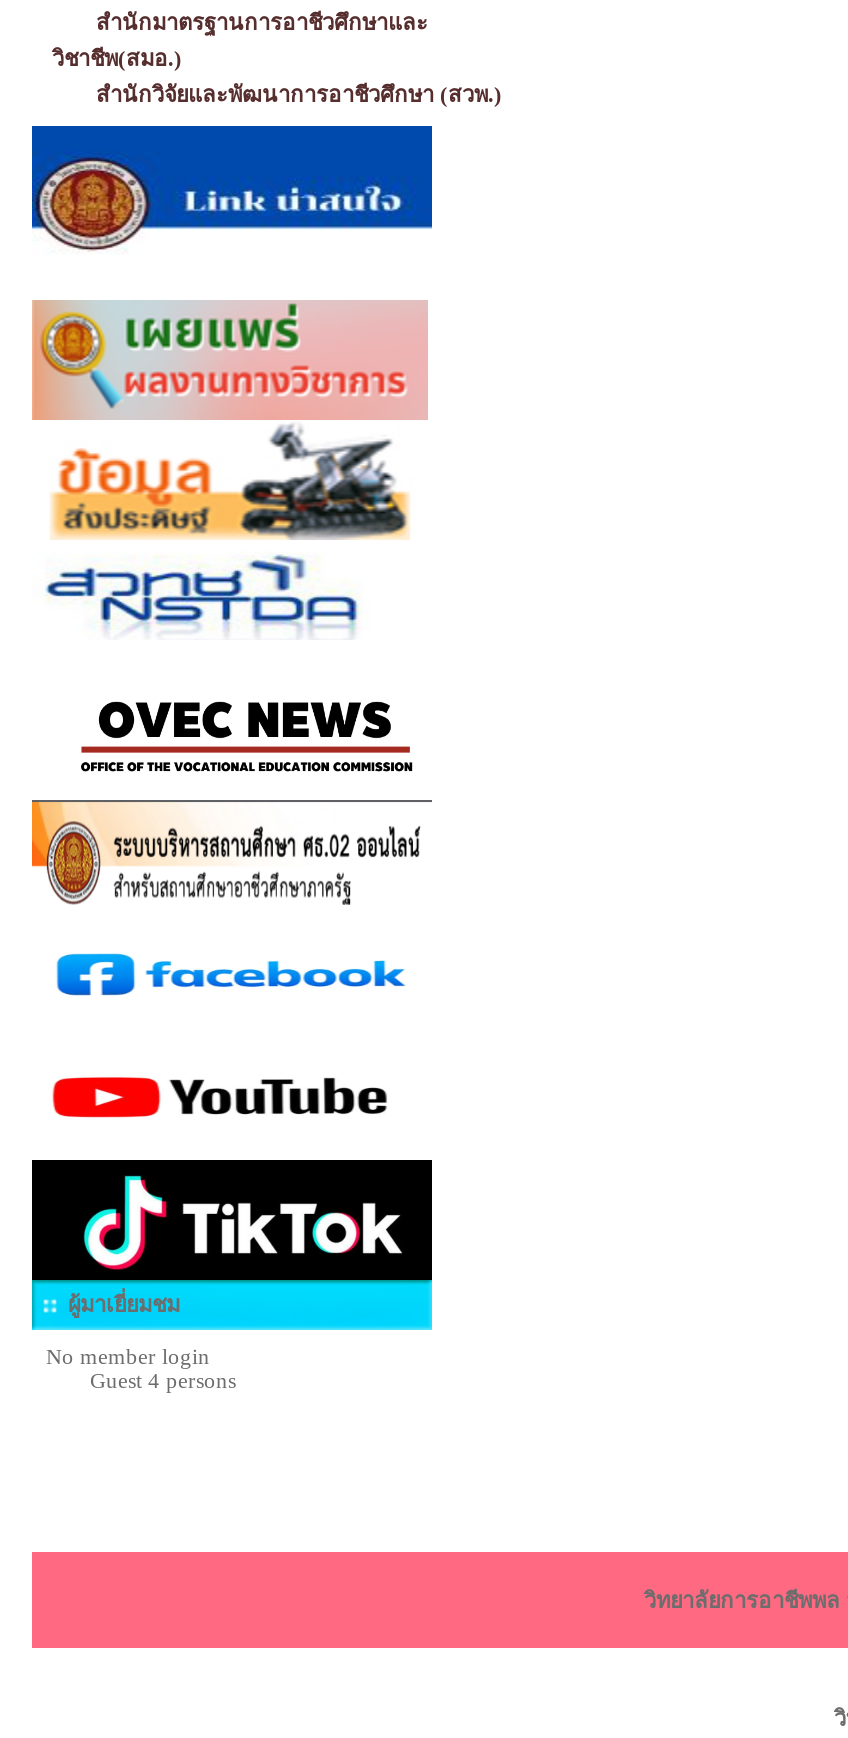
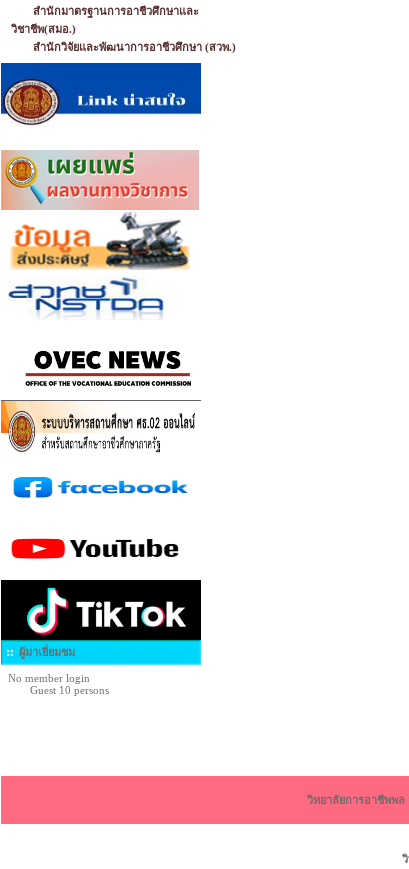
[90,1368,236,1392] Guest 4 persons -> [30,684,109,696] Guest 10 persons

